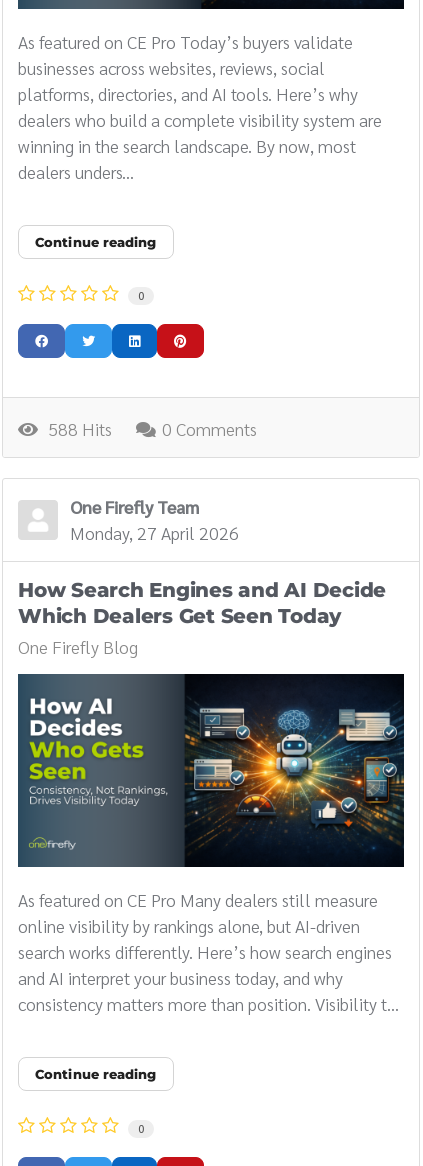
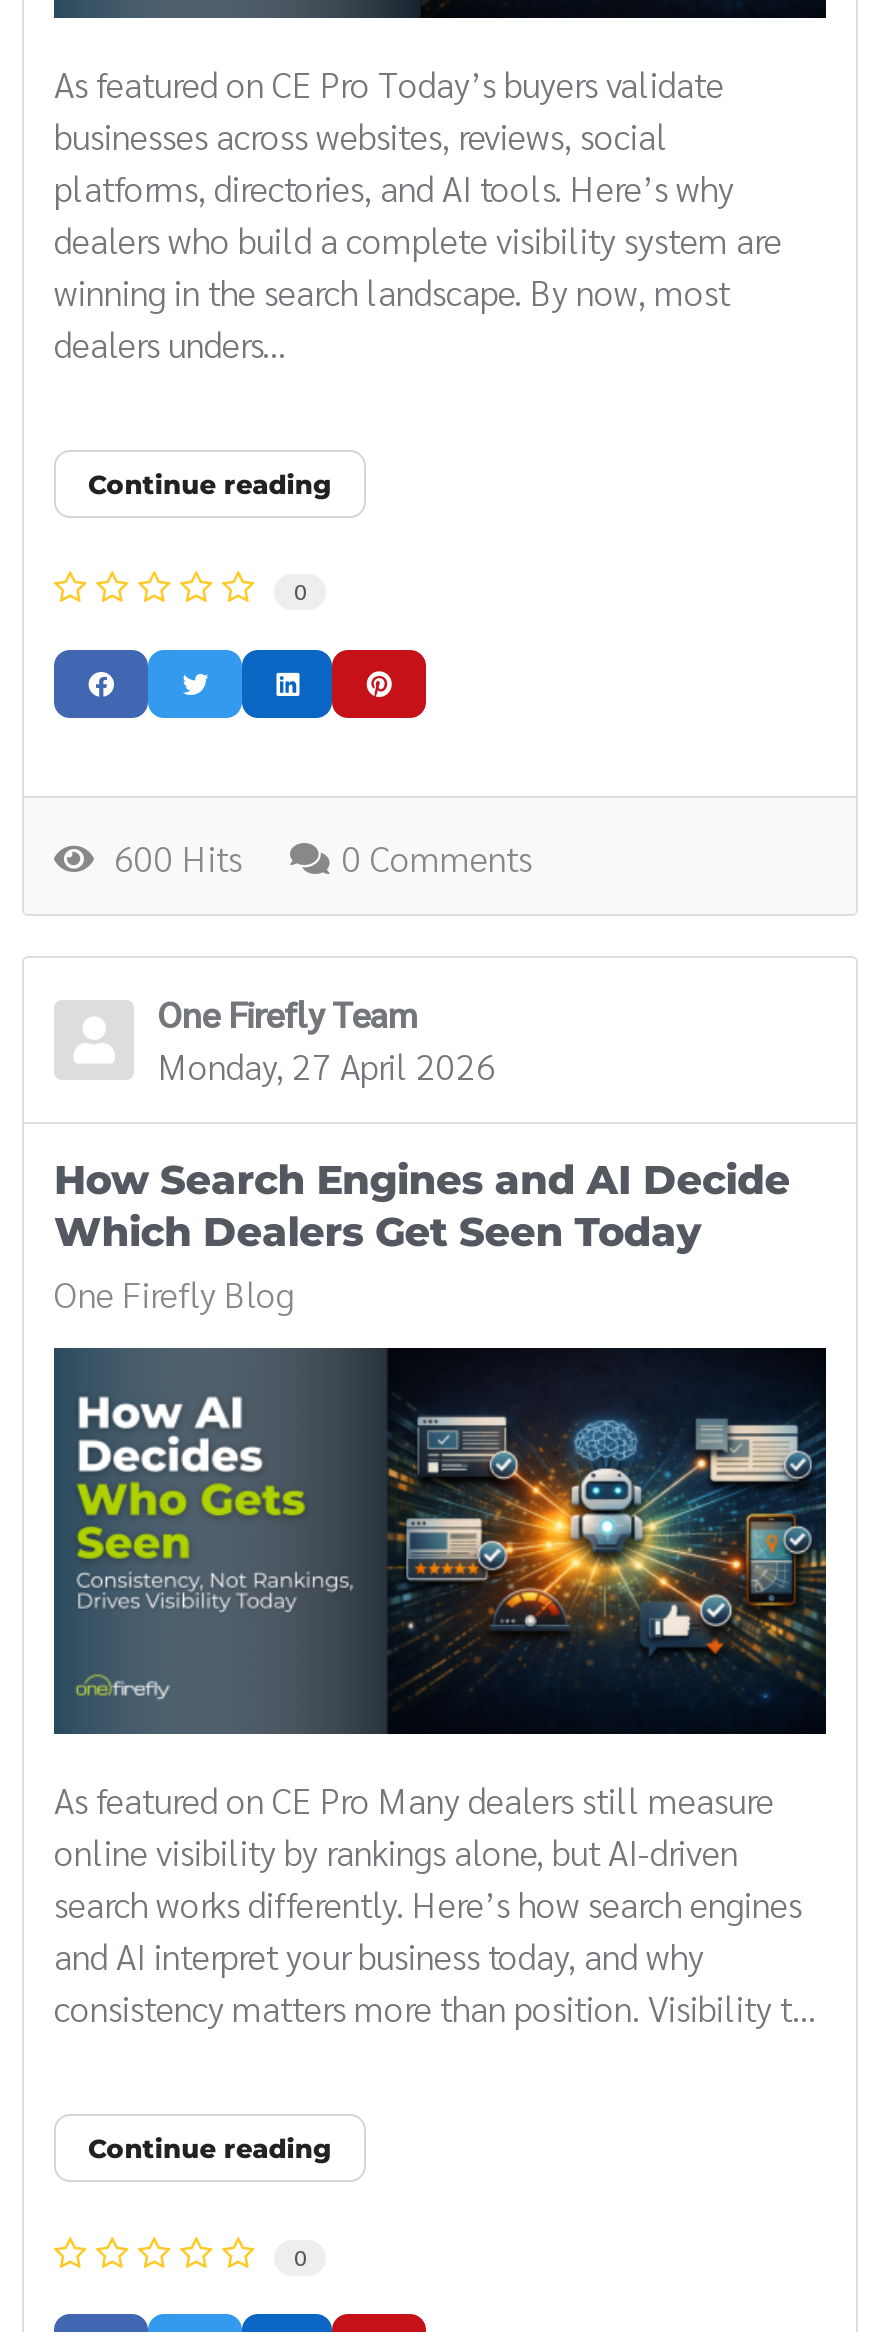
[40,417,112,440] 588 Hits -> [98,834,242,880] 600 Hits

